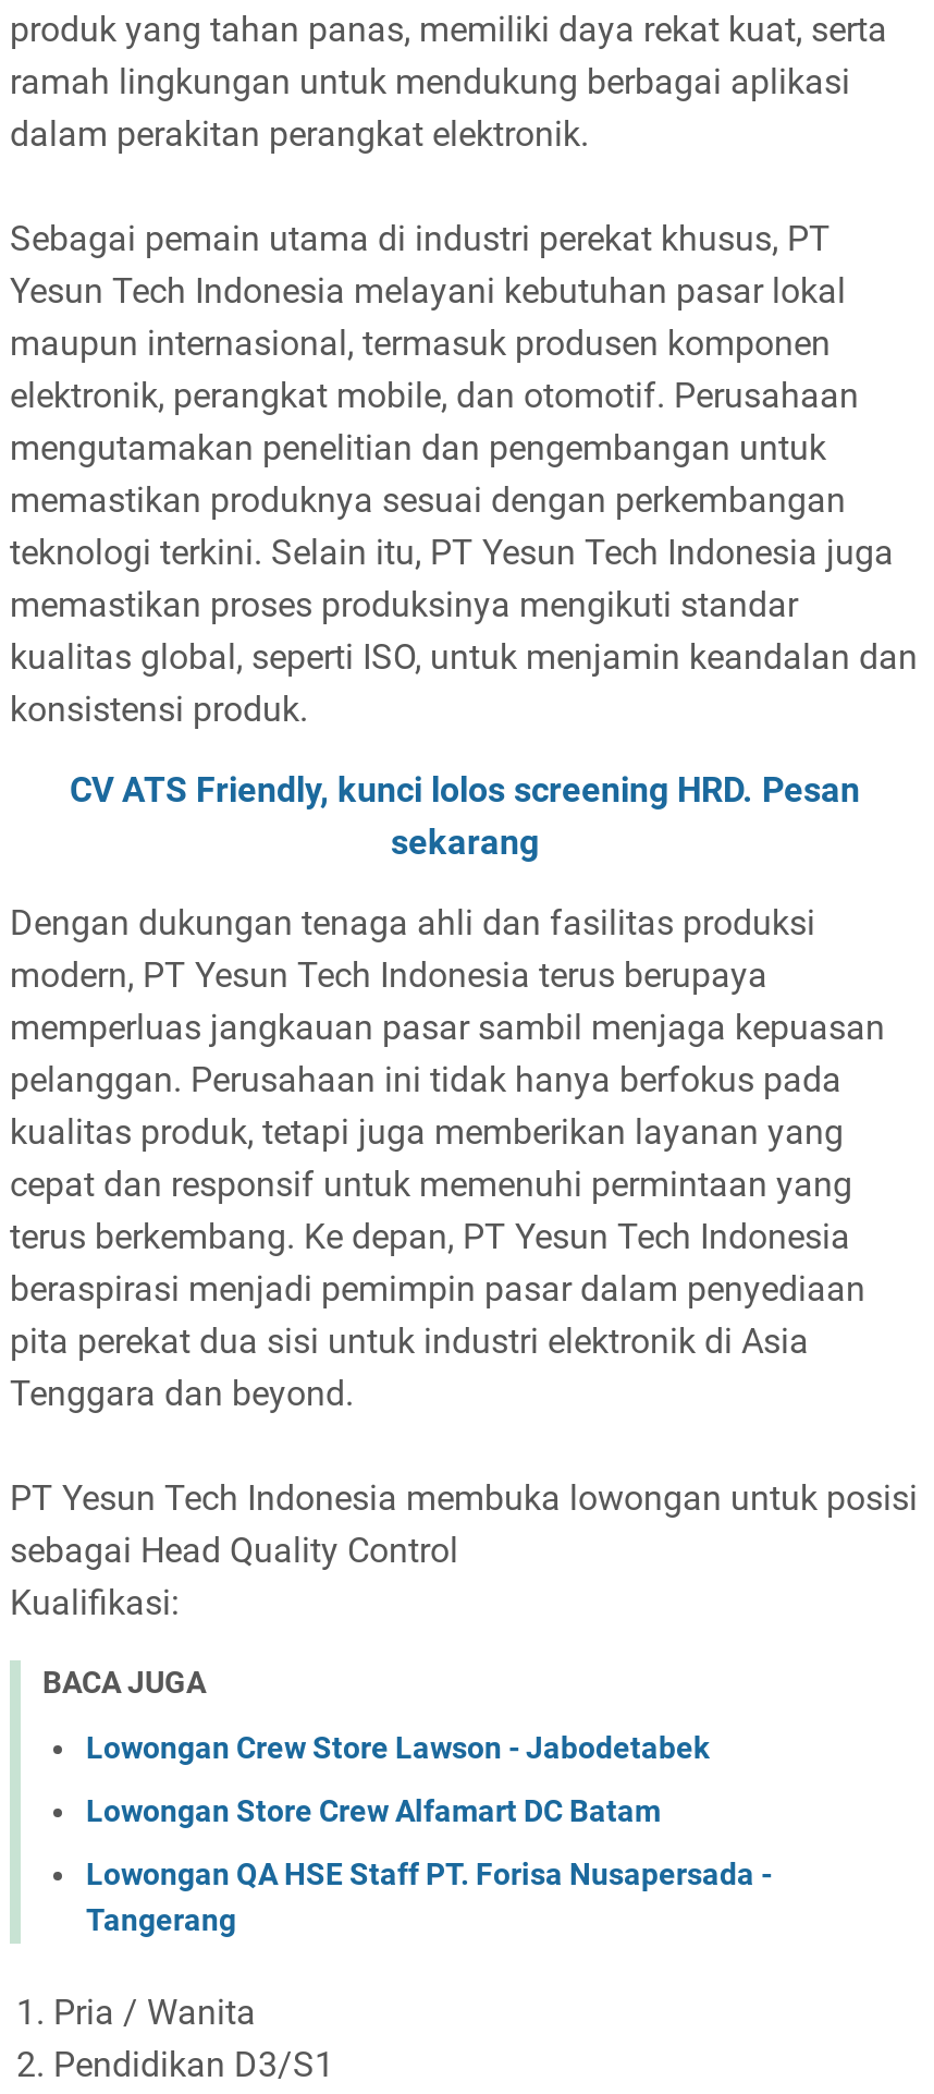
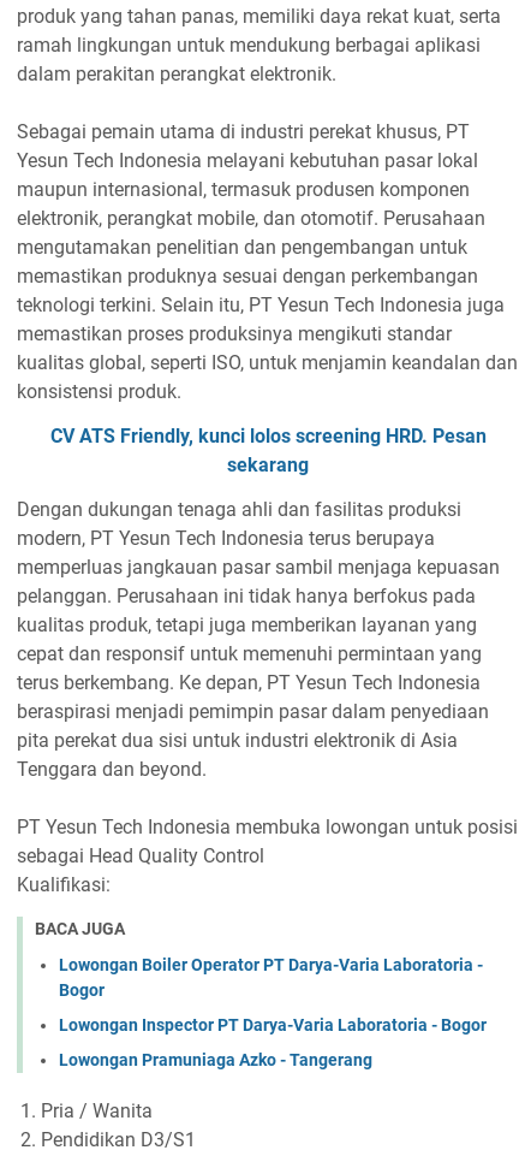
[86,1731,709,1766] Lowongan Crew Store Lawson - Jabodetabek -> [59,956,483,1000] Lowongan Boiler Operator PT Darya-Varia Laboratoria - | Bogor
[86,1794,661,1829] Lowongan Store Crew Alfamart DC Batam -> [59,1016,487,1035] Lowongan Inspector PT Darya-Varia Laboratoria - Bogor
[86,1857,772,1938] Lowongan QA HSE Staff PT. Forisa Nusapersada - | Tangerang -> [59,1051,372,1070] Lowongan Pramuniaga Azko - Tangerang

